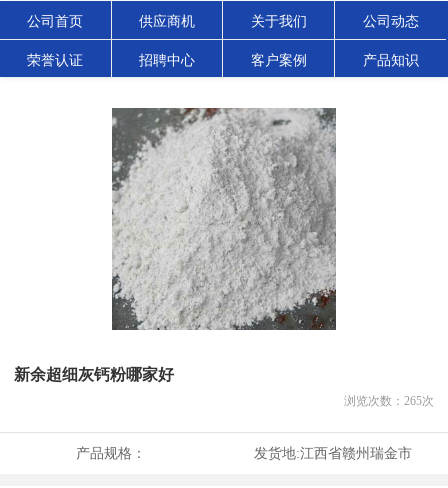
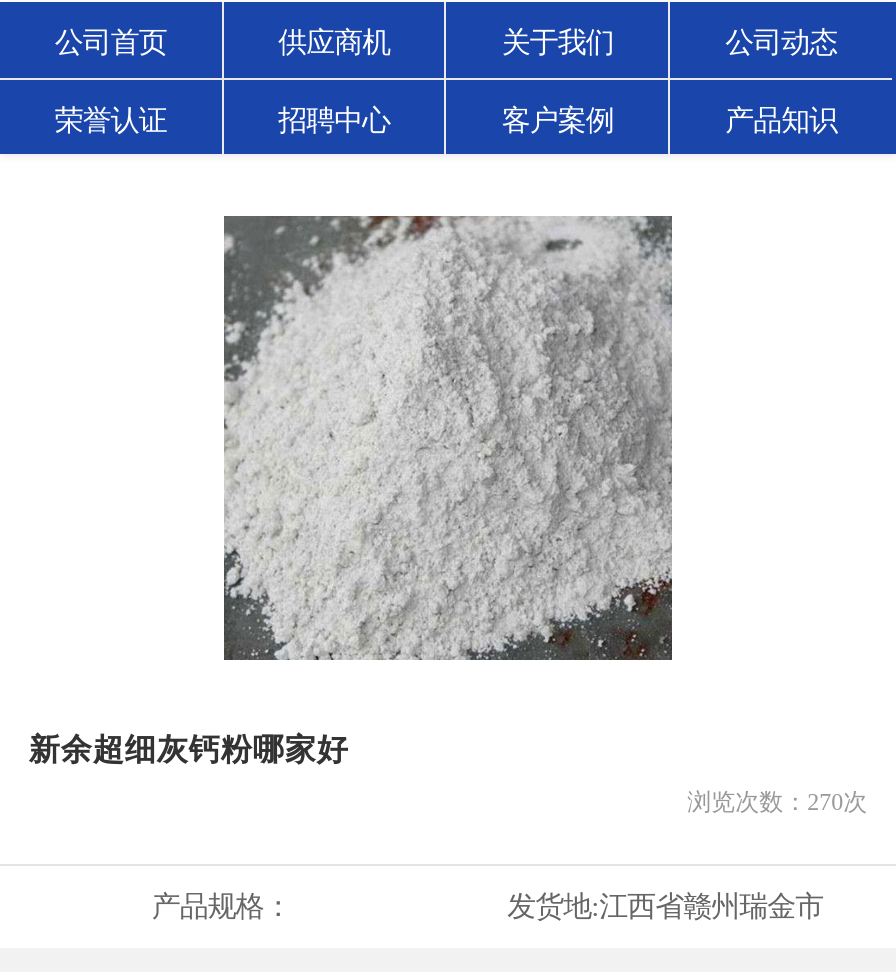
[344,394,434,408] 浏览次数：265次 -> [687,788,867,816] 浏览次数：270次

